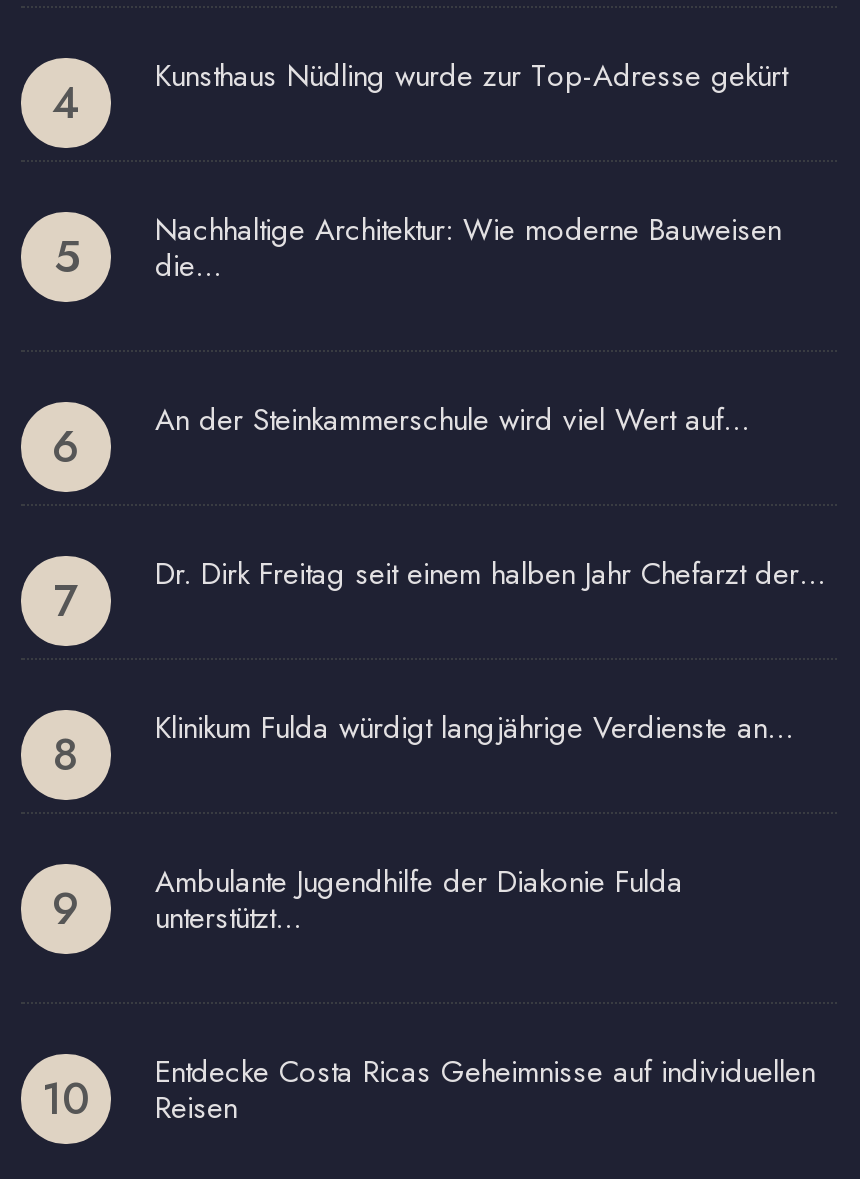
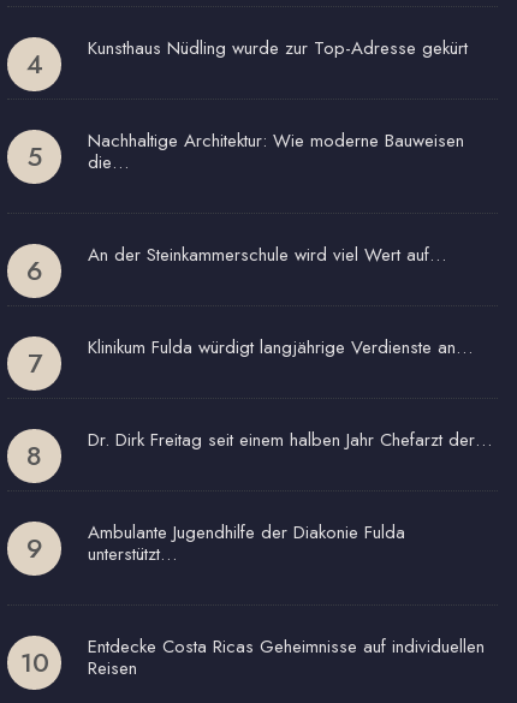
moved [155,552,827,596] -> [88,426,492,453]: Dr. Dirk Freitag seit einem halben Jahr Chefarzt der…
moved [155,706,795,750] -> [88,334,473,360]: Klinikum Fulda würdigt langjährige Verdienste an…

